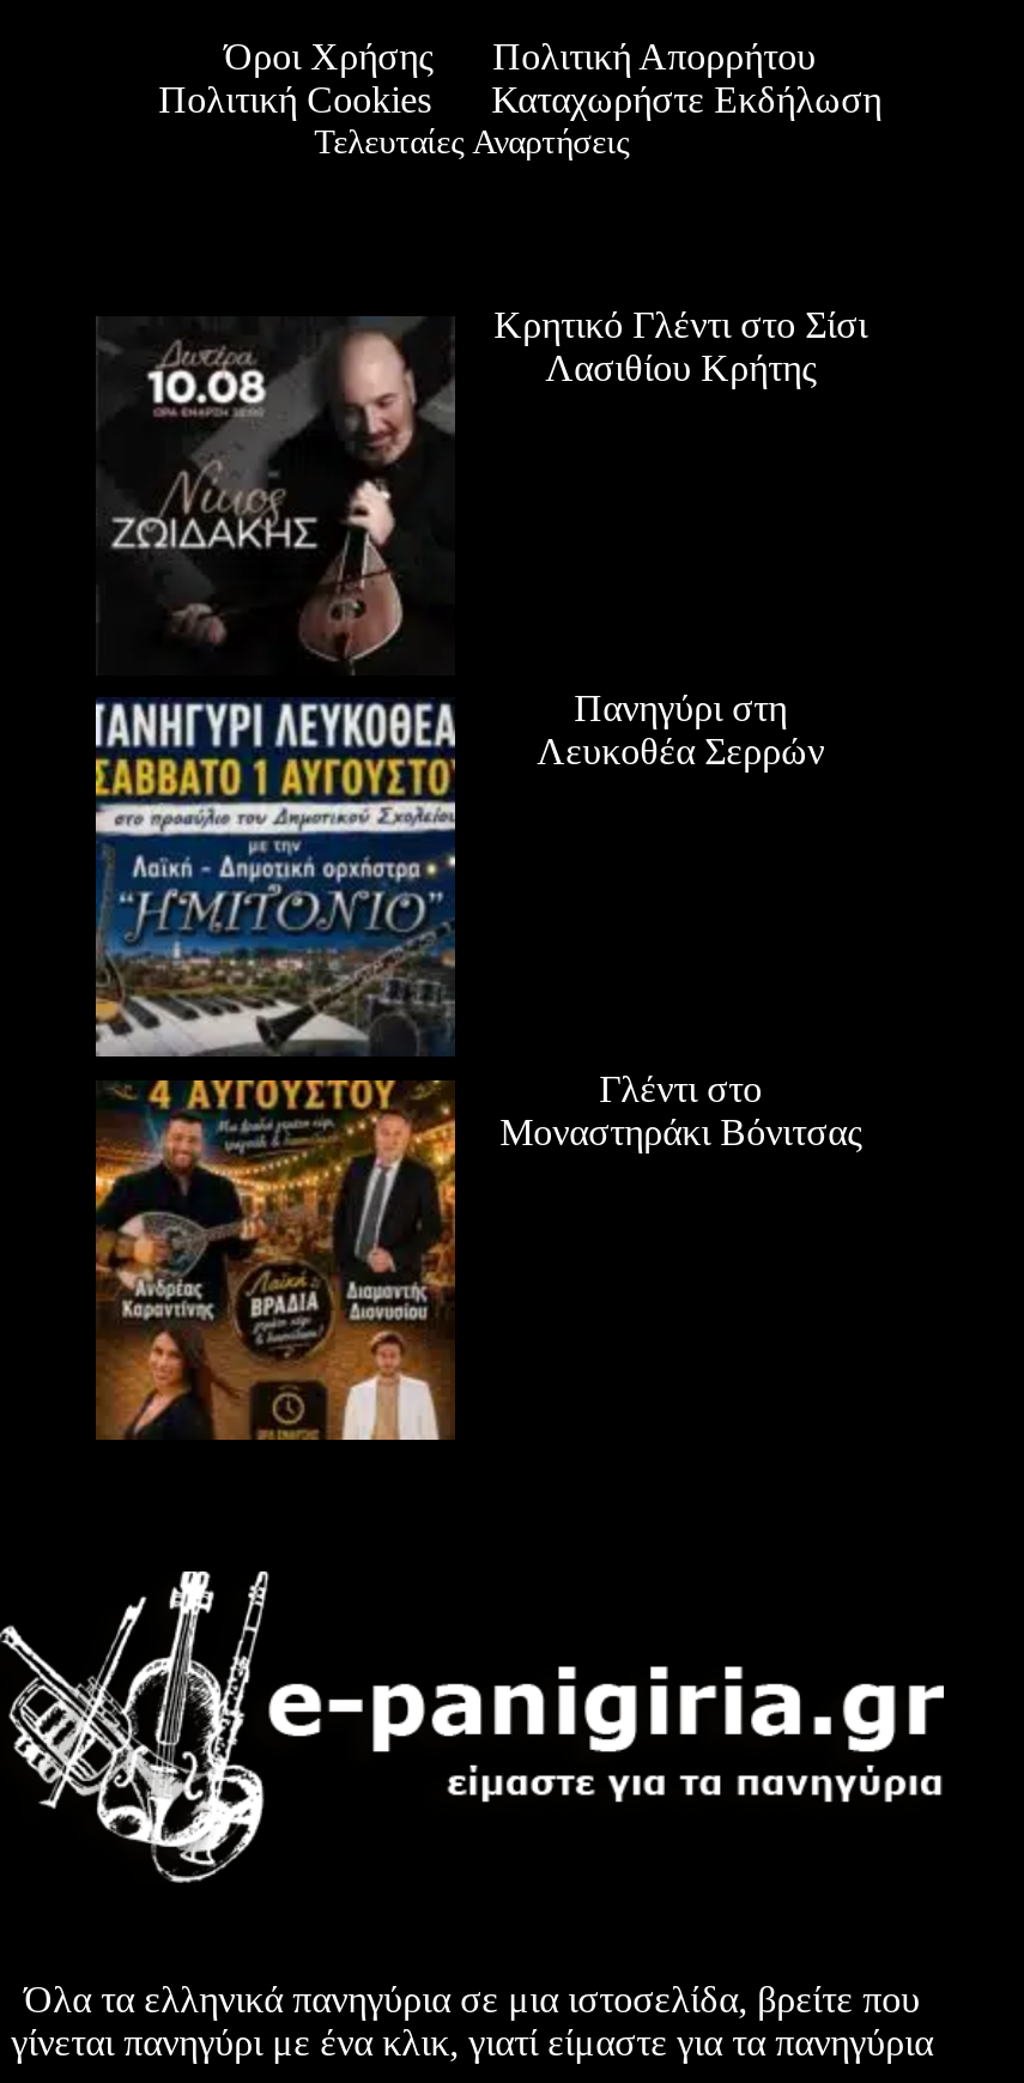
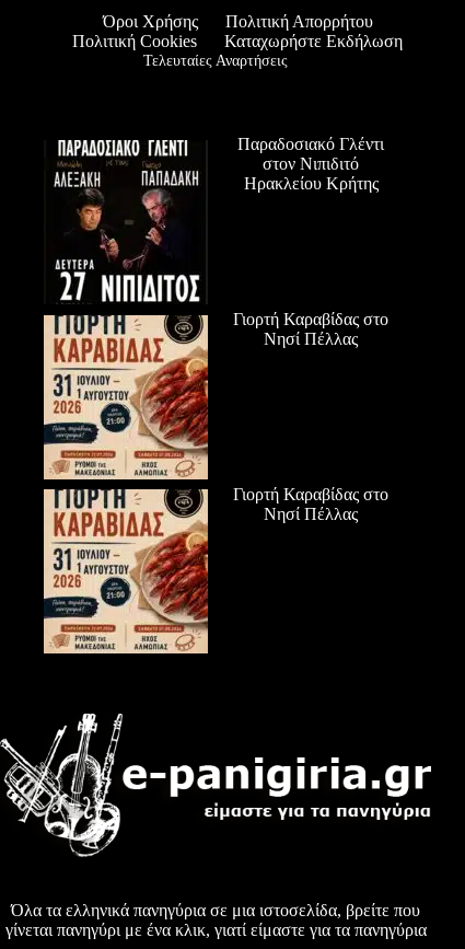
[98,304,867,670] [image] | Κρητικό Γλέντι στο Σίσι | Λασιθίου Κρήτης -> [46,135,384,303] [image] | Παραδοσιακό Γλέντι | στον Νιπιδιτό | Ηρακλείου Κρήτης
[93,698,861,1153] [image] | Γλέντι στο | Μοναστηράκι Βόνιτσας -> [43,314,389,523] [image] | Γιορτή Καραβίδας στο | Νησί Πέλλας
[537,686,824,770] Πανηγύρι στη | Λευκοθέα Σερρών -> [233,310,389,348] Γιορτή Καραβίδας στο | Νησί Πέλλας
[93,1079,458,1441] [image] -> [43,488,209,655] [image]

